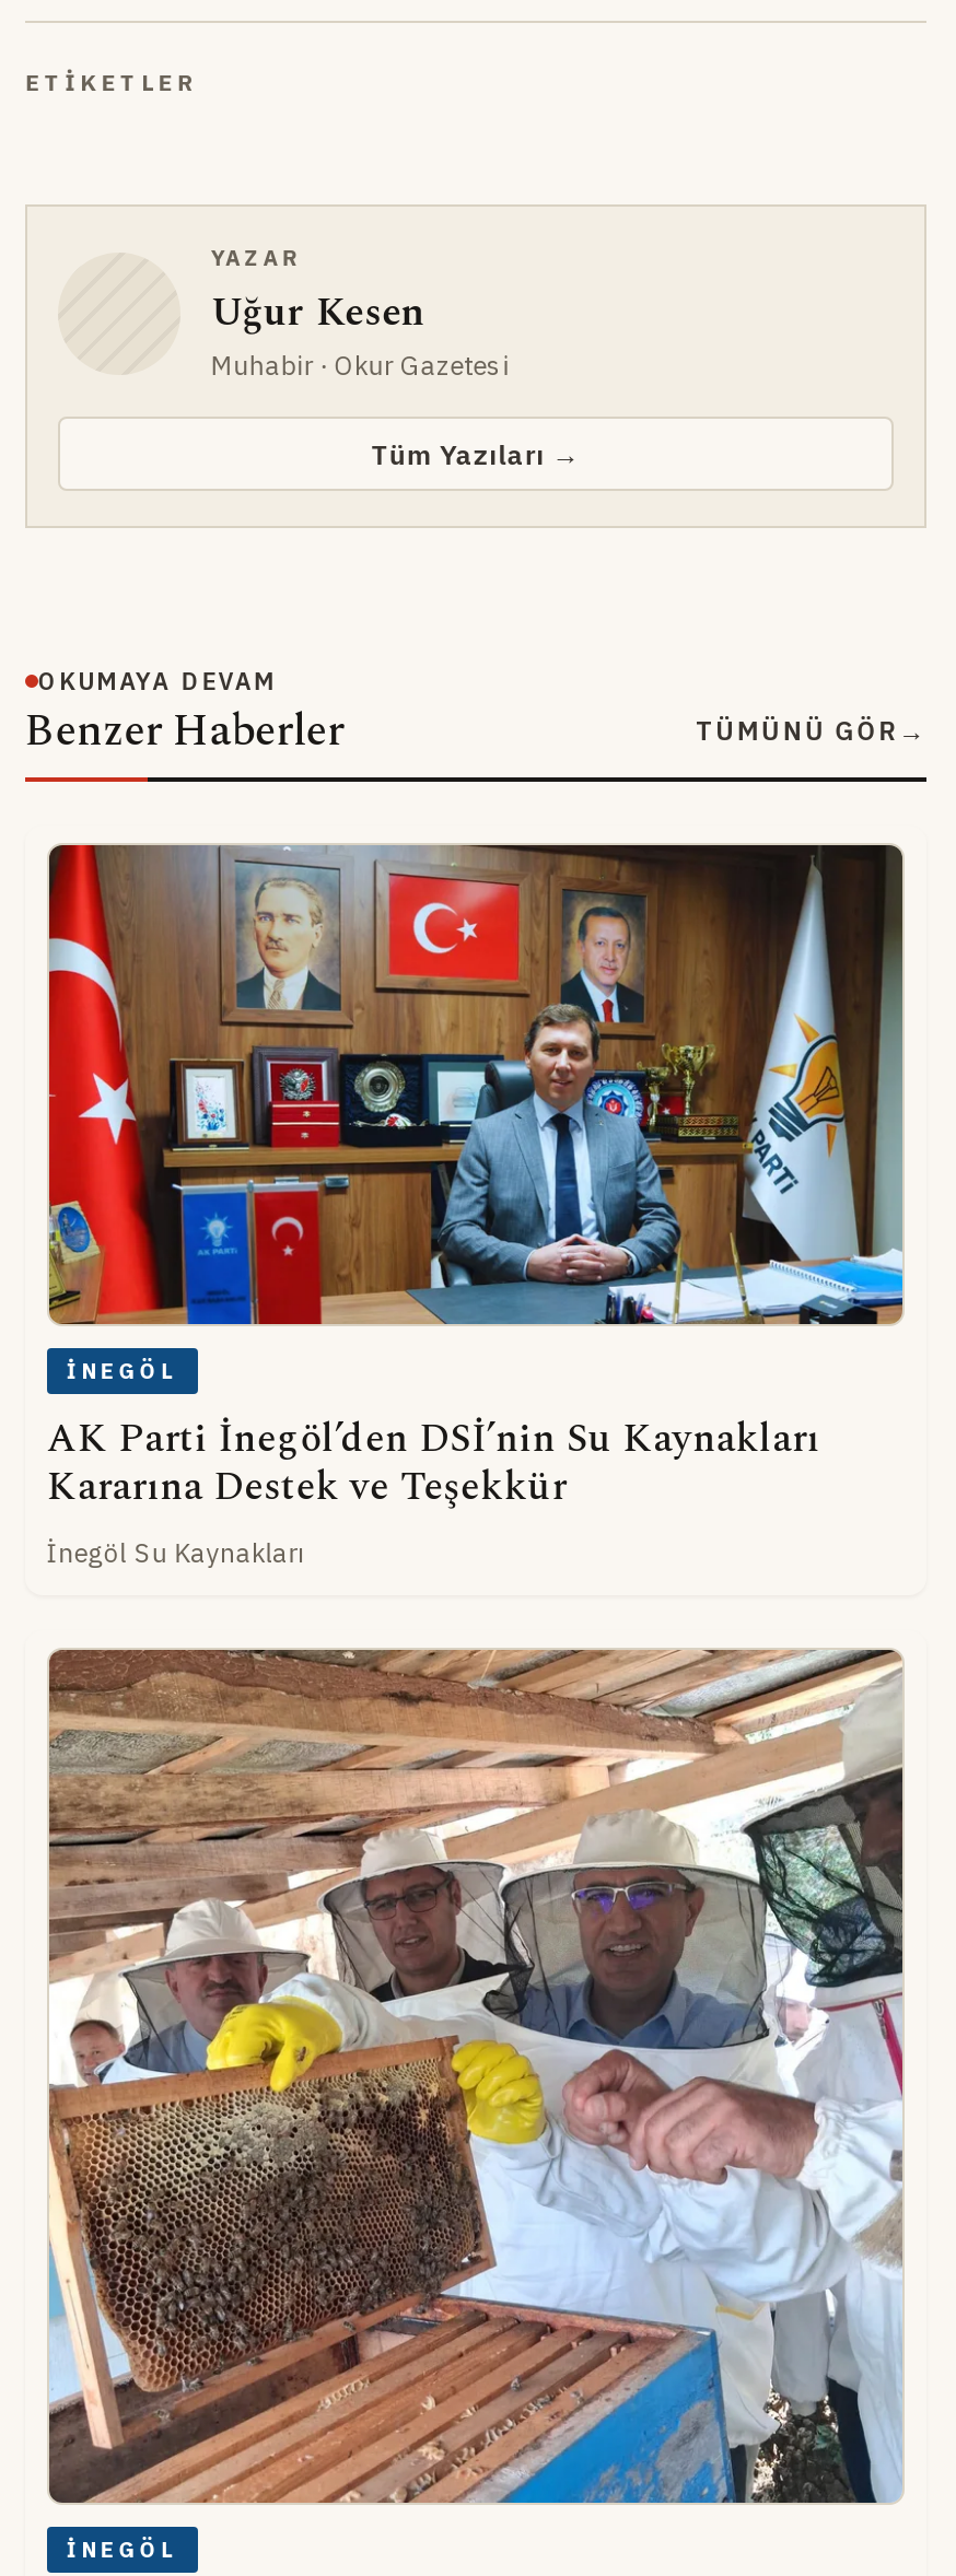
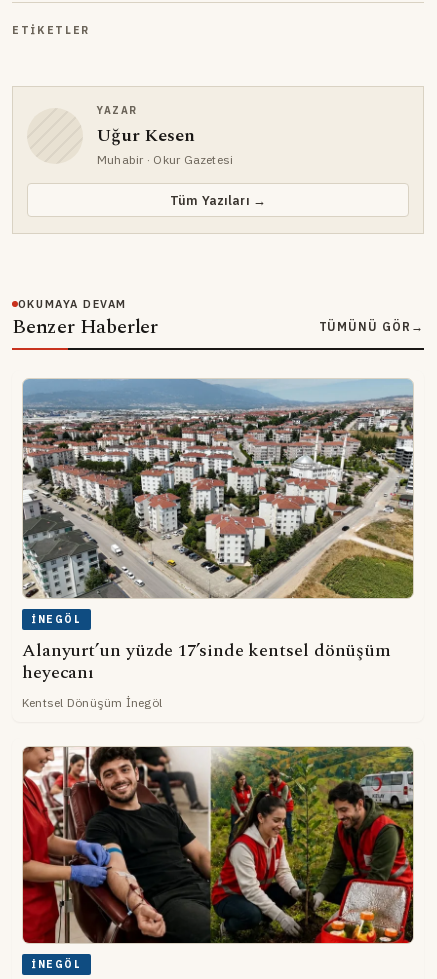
[47,843,905,1569] [image] | AK Parti İnegöl’den DSİ’nin Su Kaynakları | Kararına Destek ve Teşekkür | İnegöl Su Kaynakları -> [22,378,414,710] [image] | Alanyurt’un yüzde 17’sinde kentsel dönüşüm | heyecanı | Kentsel Dönüşüm İnegöl
[47,1648,905,2505] [image] -> [22,746,414,944] [image]

